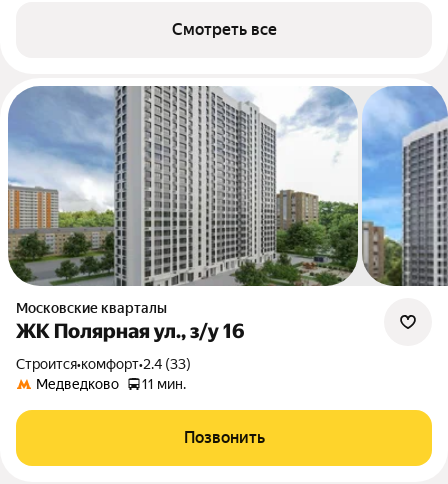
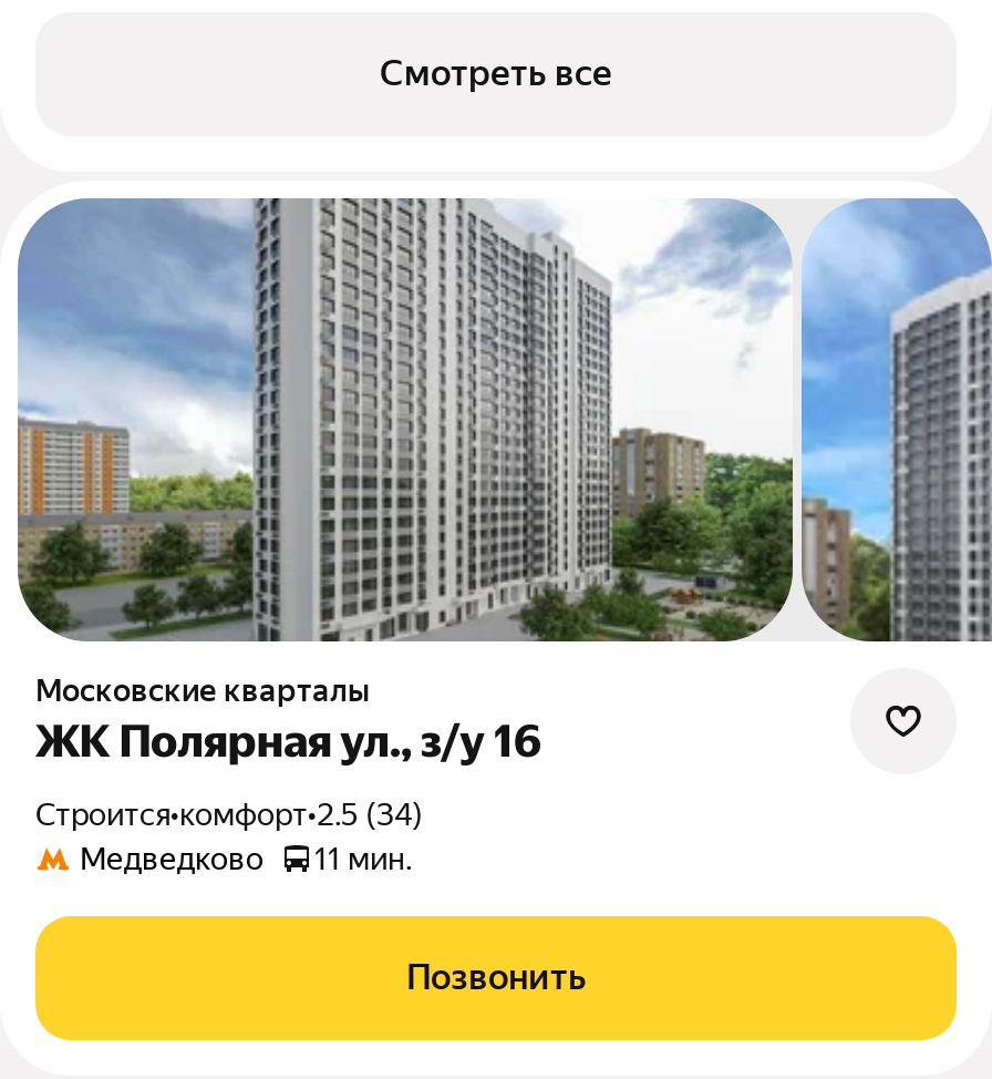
[25,356,191,372] Строится•комфорт•2.4 (33) -> [55,797,423,832] Строится•комфорт•2.5 (34)

